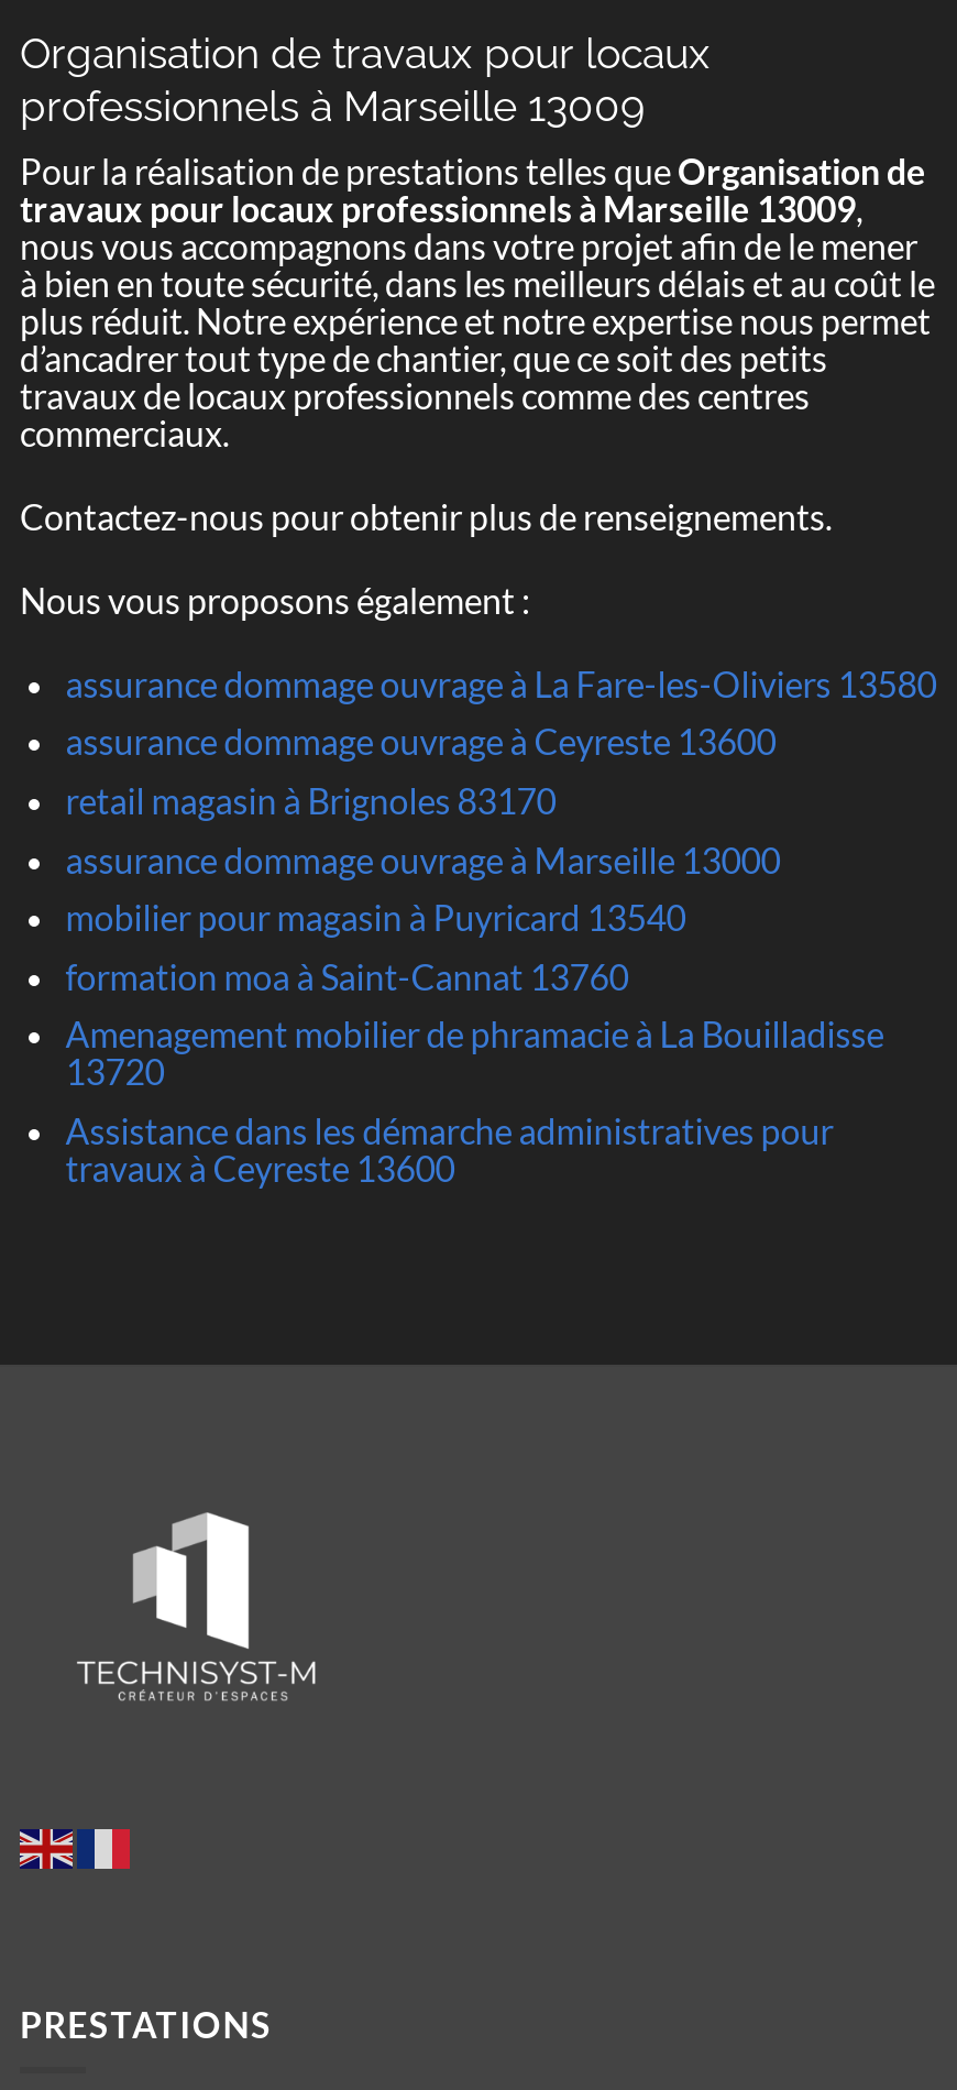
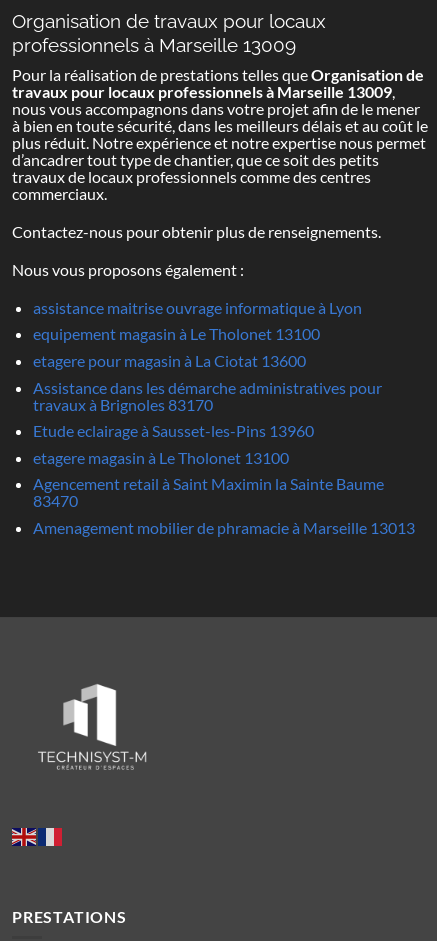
[66,662,937,1092] assurance dommage ouvrage à La Fare-les-Oliviers 13580 | assurance dommage ouvrage à Ceyreste 13600 | retail magasin à Brignoles 83170 | assurance dommage ouvrage à Marseille 13000 | mobilier pour magasin à Puyricard 13540 | formation moa à Saint-Cannat 13760 | Amenagement mobilier de phramacie à La Bouilladisse | 13720 -> [33,298,362,370] assistance maitrise ouvrage informatique à Lyon | equipement magasin à Le Tholonet 13100 | etagere pour magasin à La Ciotat 13600
moved [66,1109,833,1151] -> [33,378,382,397]: Assistance dans les démarche administratives pour
[66,1147,455,1188] travaux à Ceyreste 13600 -> [33,395,415,537] travaux à Brignoles 83170 | Etude eclairage à Sausset-les-Pins 13960 | etagere magasin à Le Tholonet 13100 | Agencement retail à Saint Maximin la Sainte Baume | 83470 | Amenagement mobilier de phramacie à Marseille 13013

